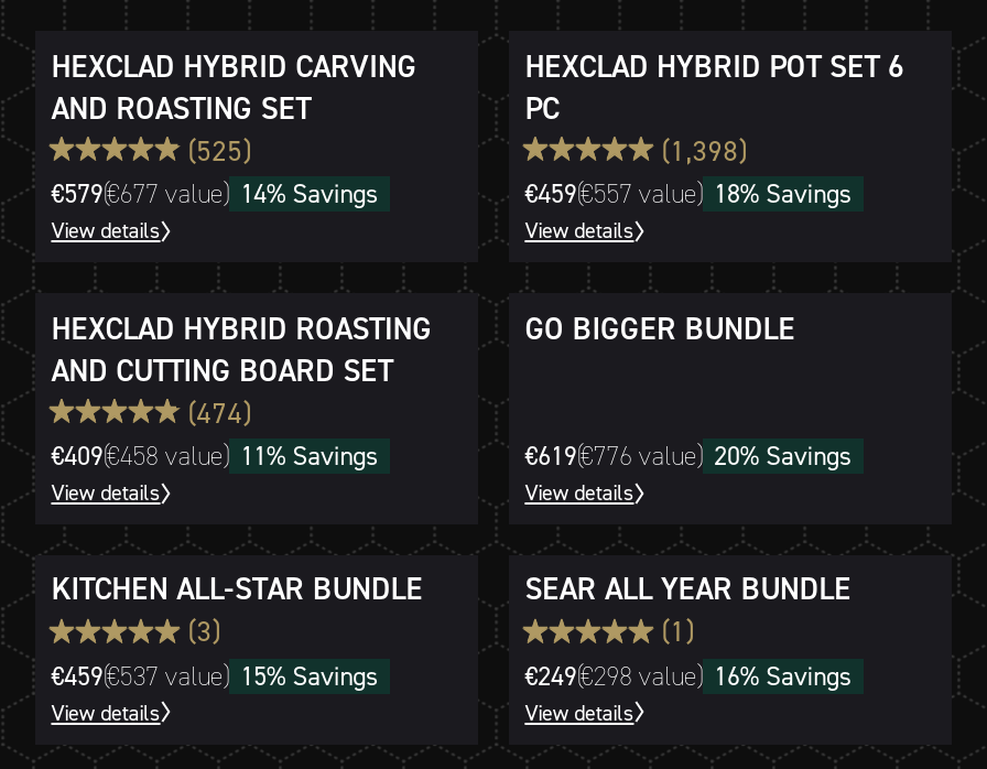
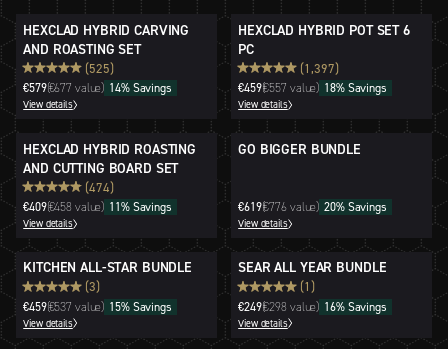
[661,131,747,169] (1,398) -> [300,60,339,77] (1,397)

